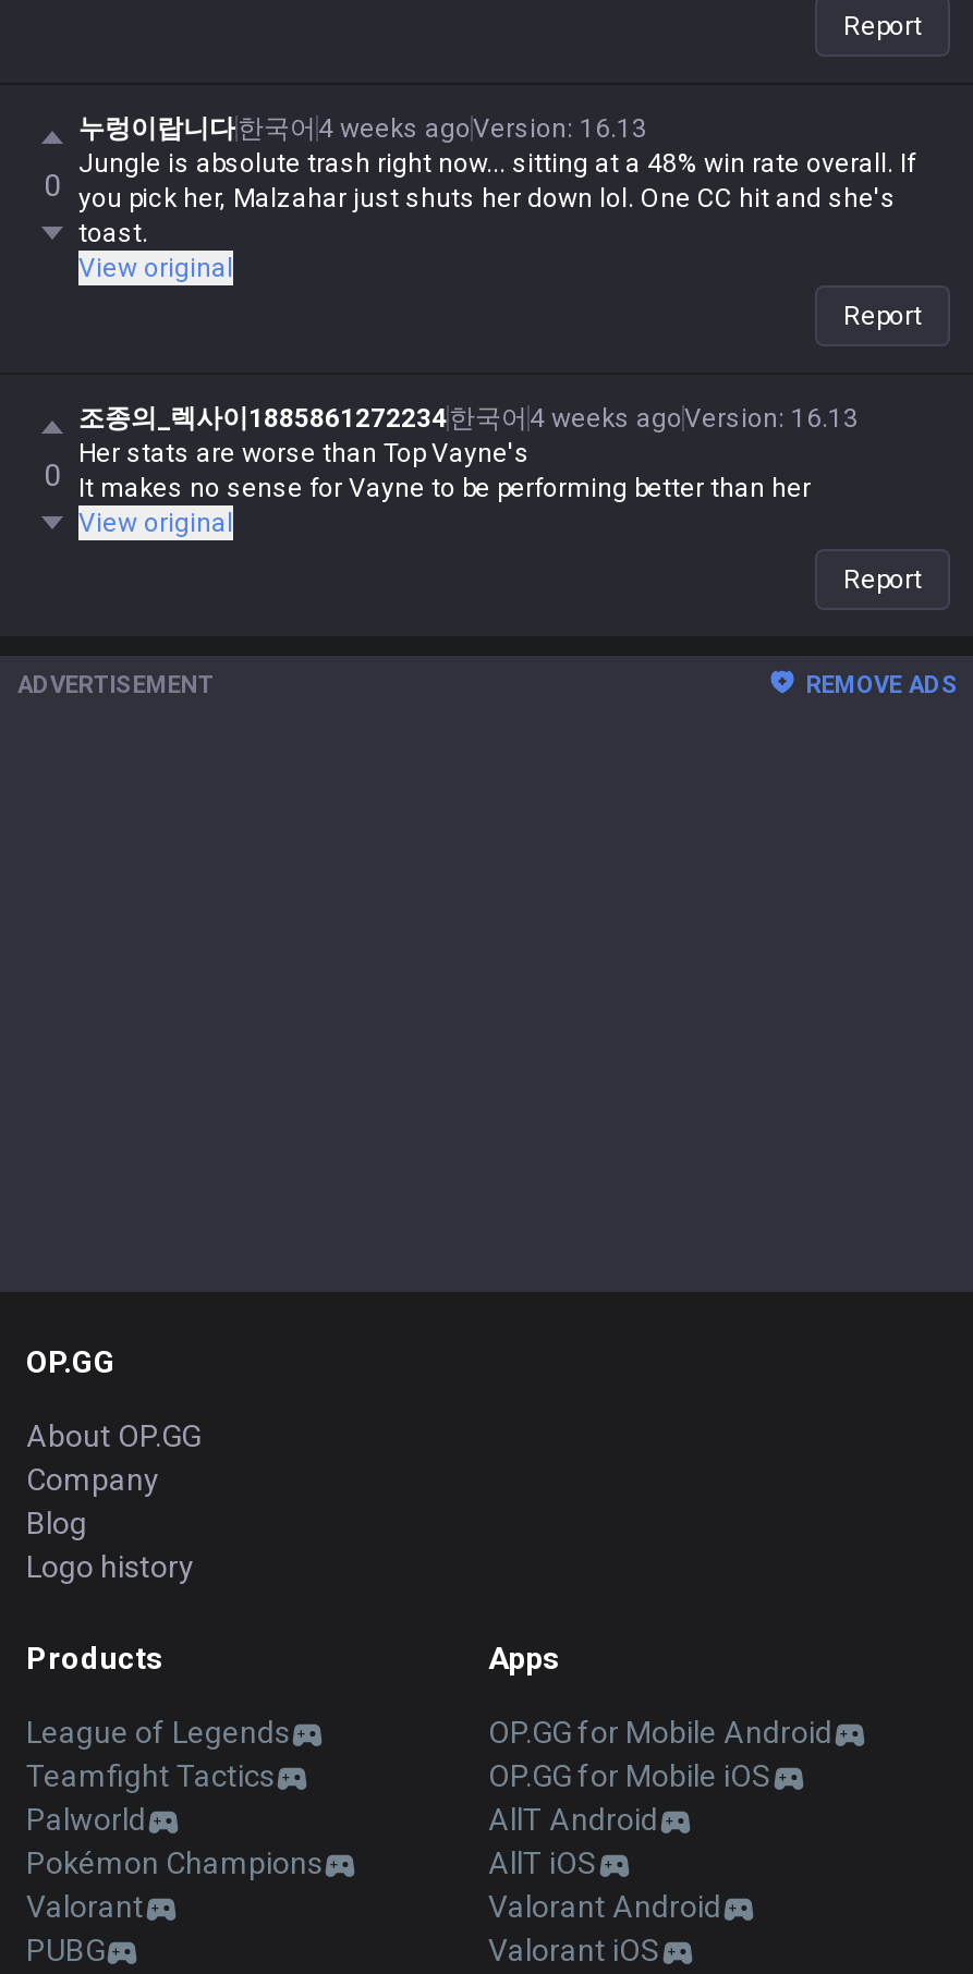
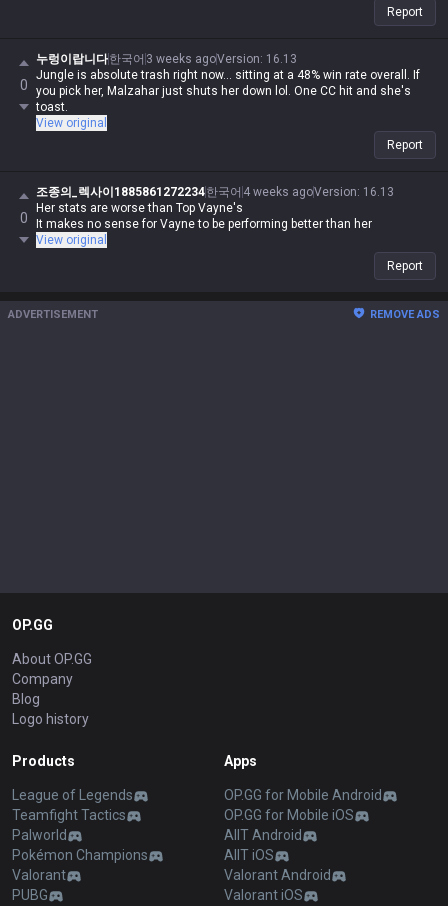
[78,113,647,144] 누렁이랍니다한국어 4 weeks ago Version: 16.13 -> [36,52,297,66] 누렁이랍니다한국어 3 weeks ago Version: 16.13

